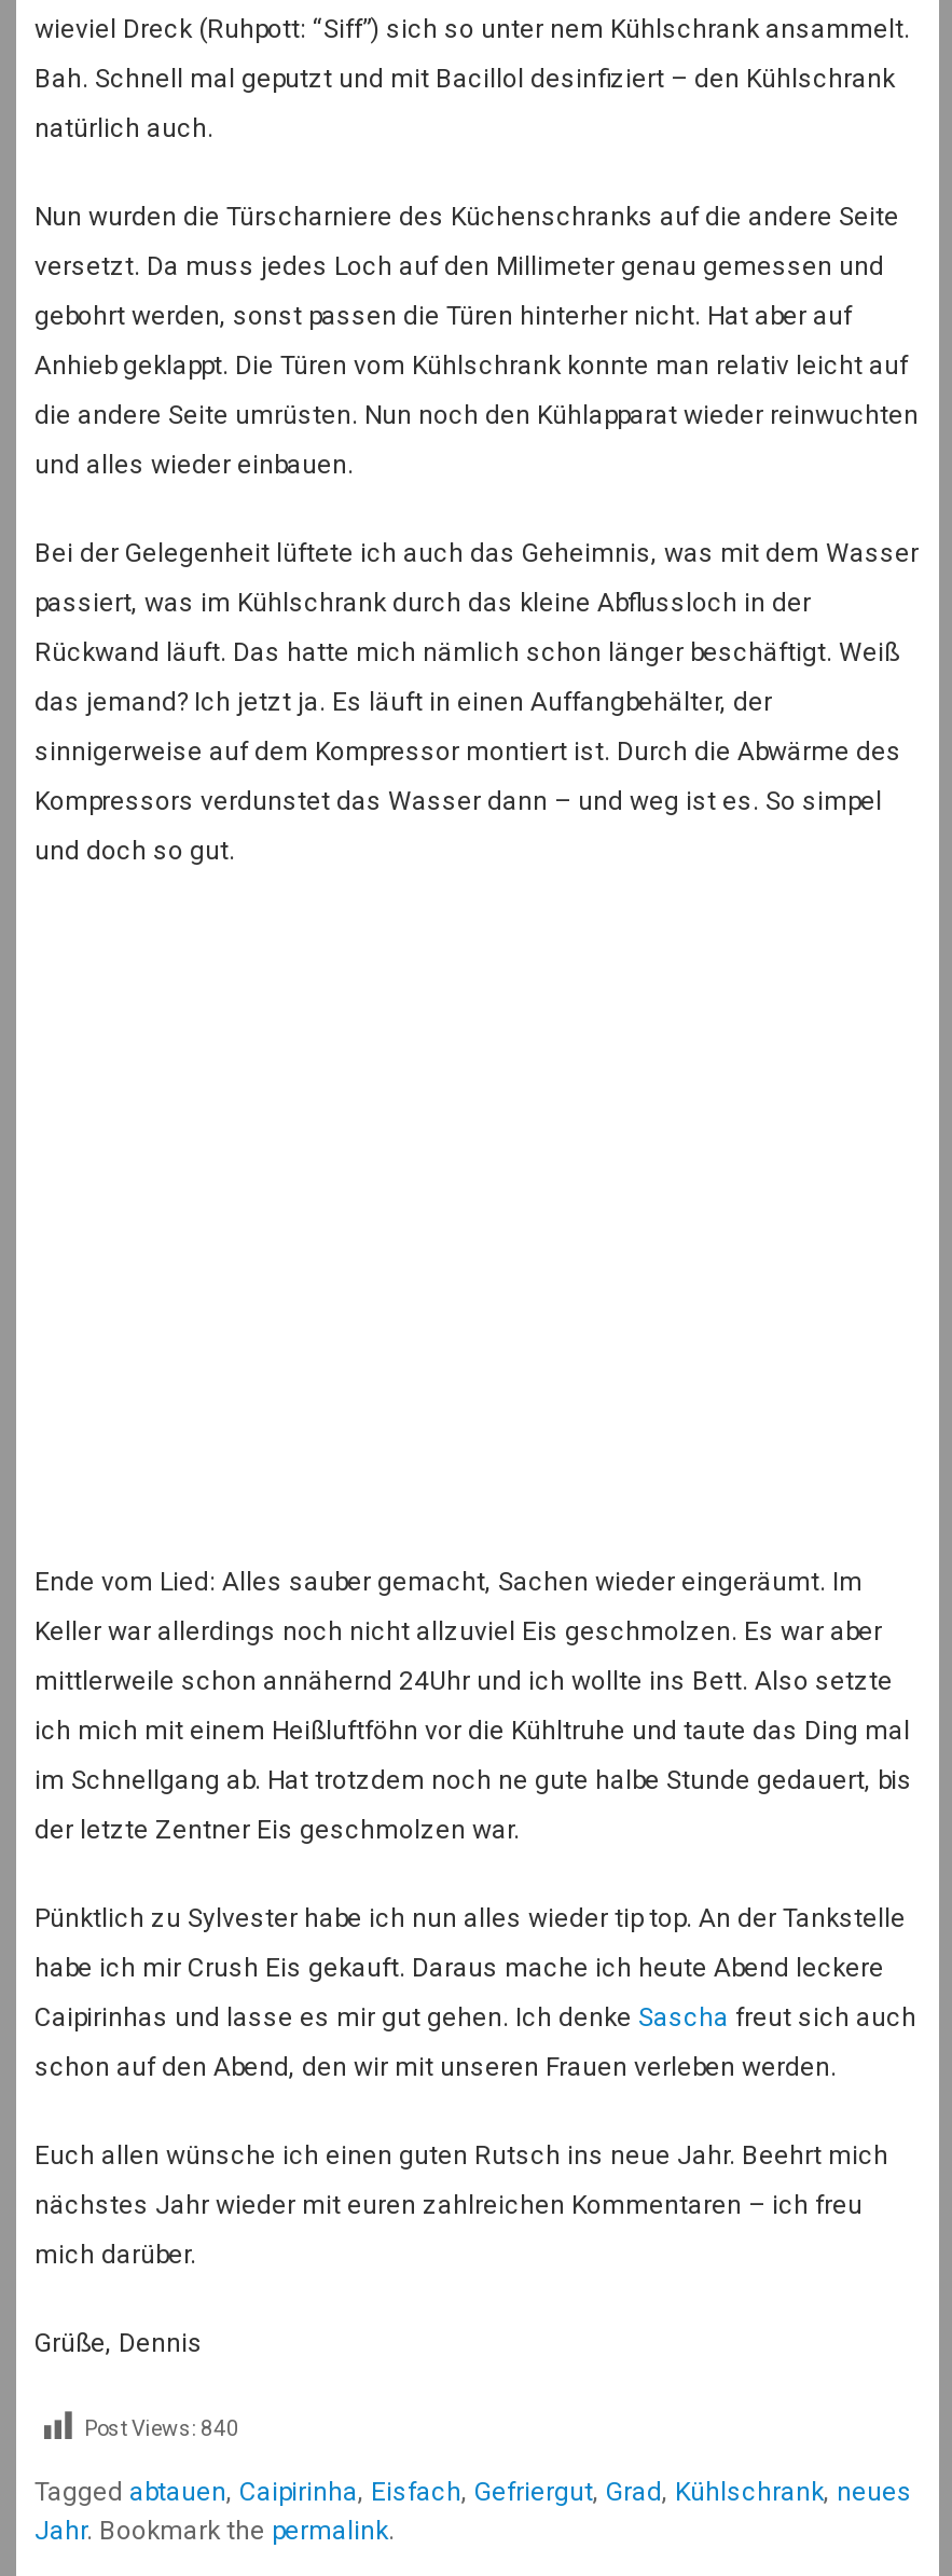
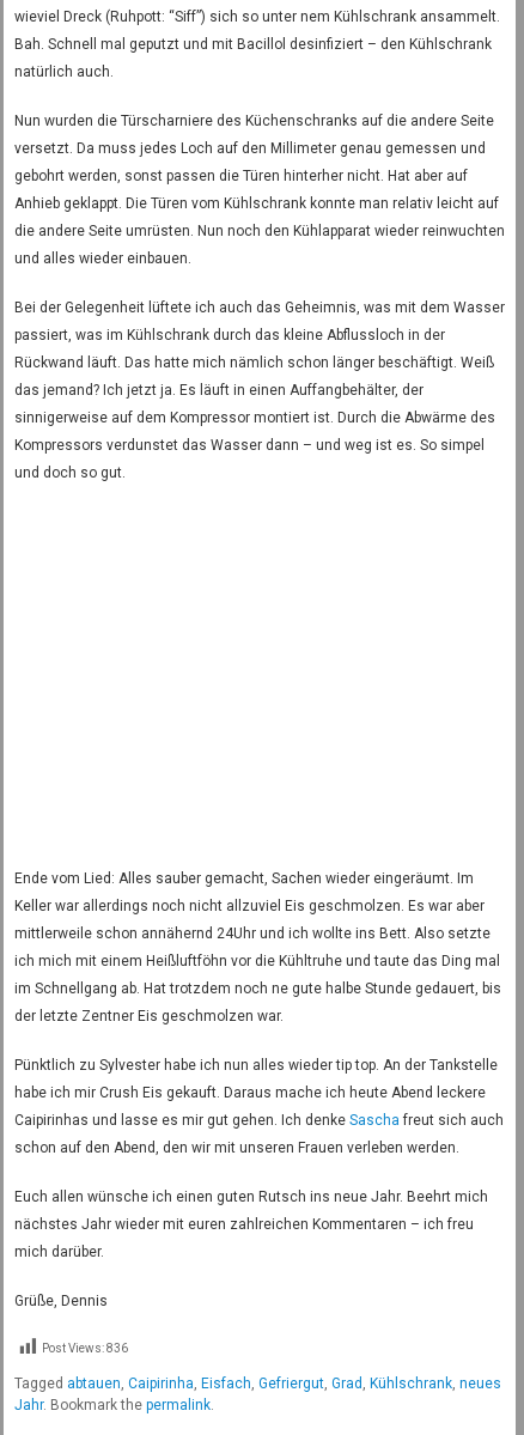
[84,2416,239,2440] Post Views: 840 -> [41,1342,127,1355] Post Views: 836

